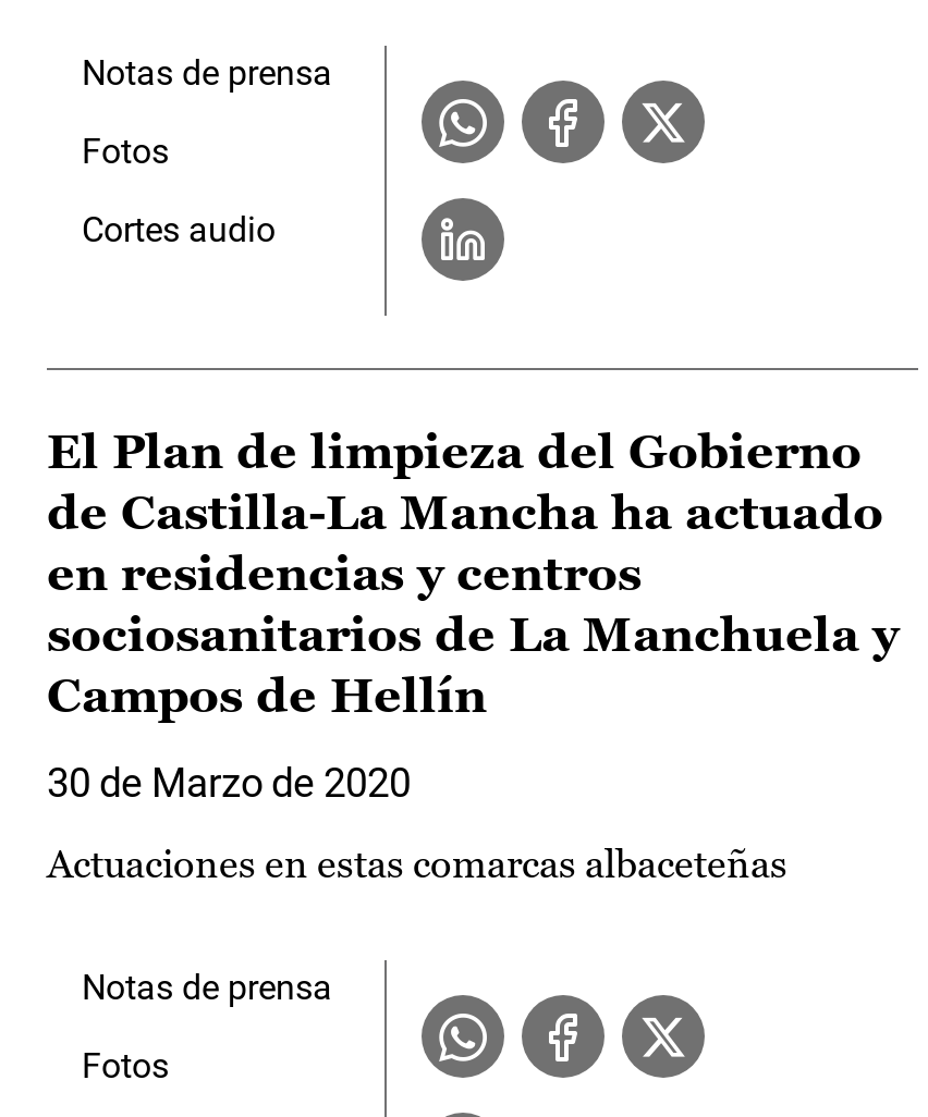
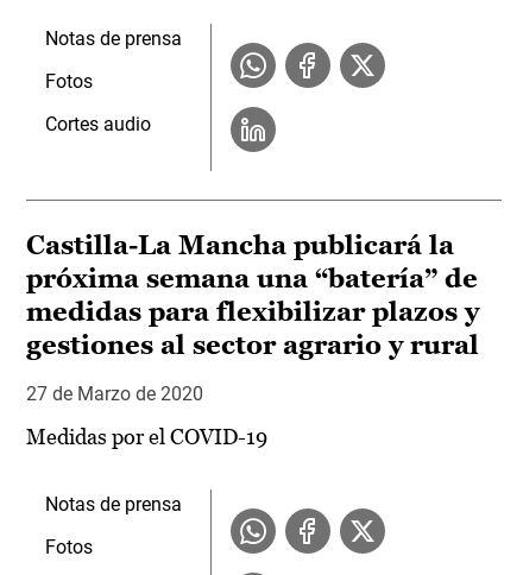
[47,425,899,723] El Plan de limpieza del Gobierno | de Castilla-La Mancha ha actuado | en residencias y centros | sociosanitarios de La Manchuela y | Campos de Hellín -> [26,231,479,360] Castilla-La Mancha publicará la | próxima semana una “batería” de | medidas para flexibilizar plazos y | gestiones al sector agrario y rural
[47,760,411,806] 30 de Marzo de 2020 -> [26,383,203,405] 27 de Marzo de 2020
[47,841,787,886] Actuaciones en estas comarcas albaceteñas -> [26,424,267,449] Medidas por el COVID-19

